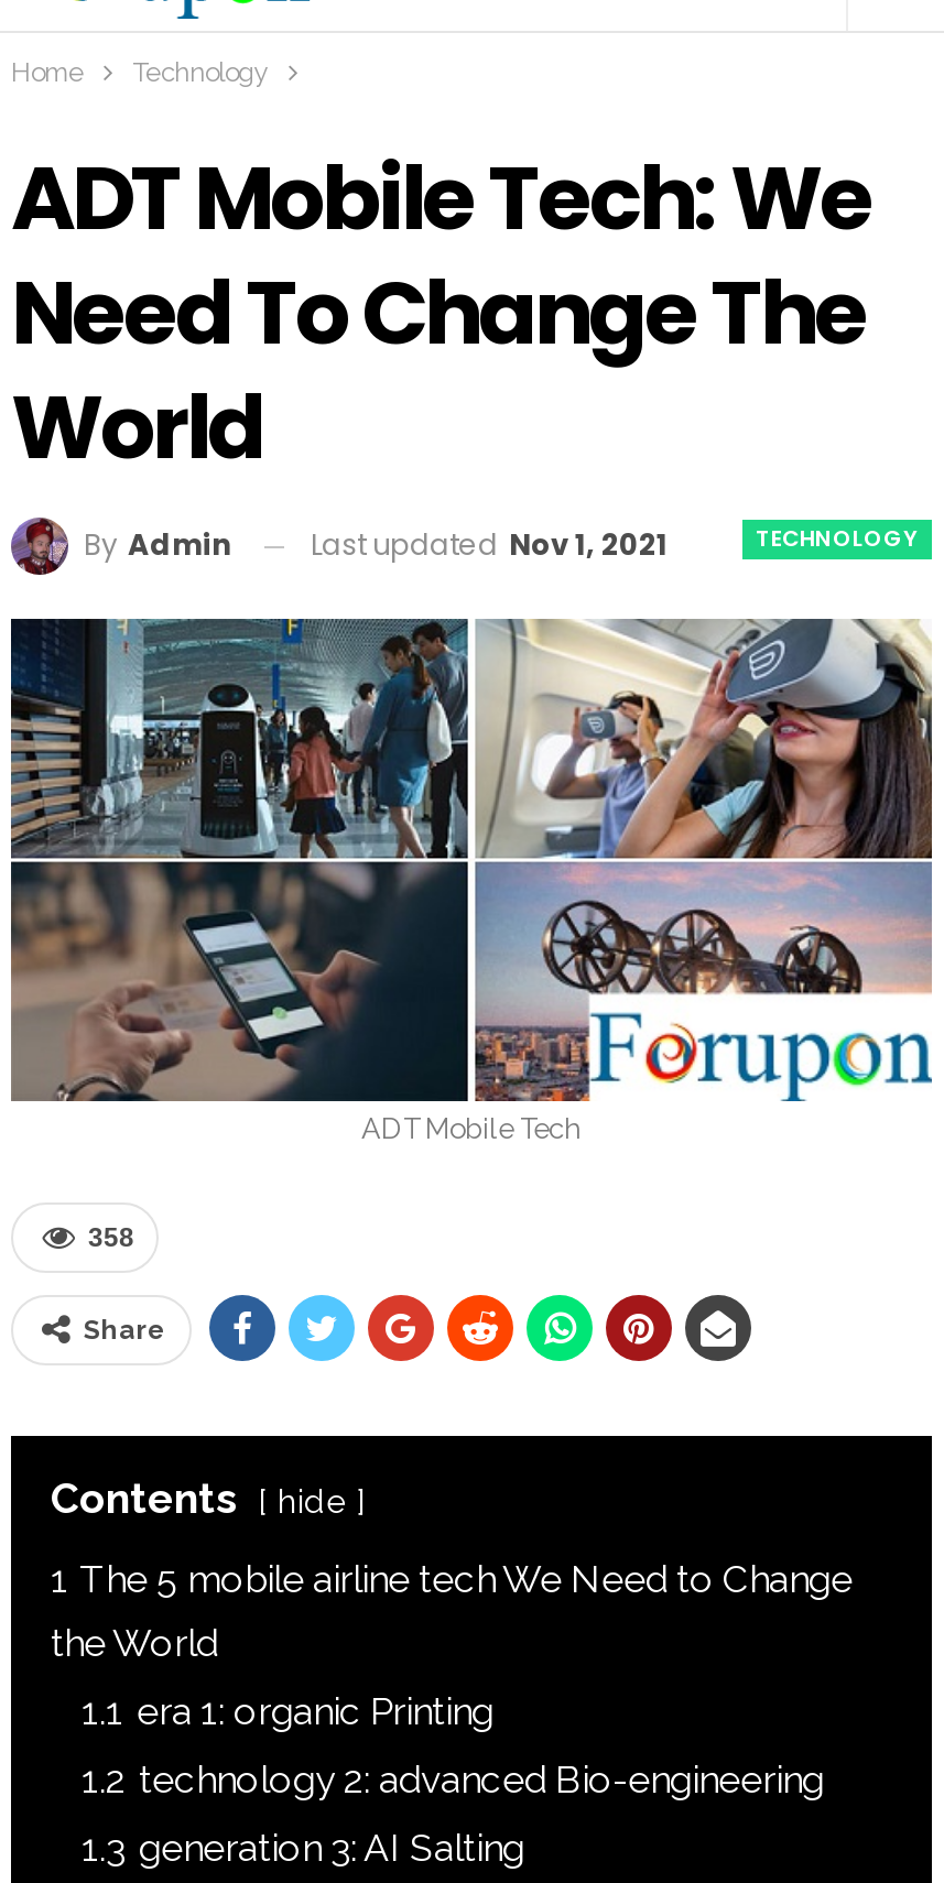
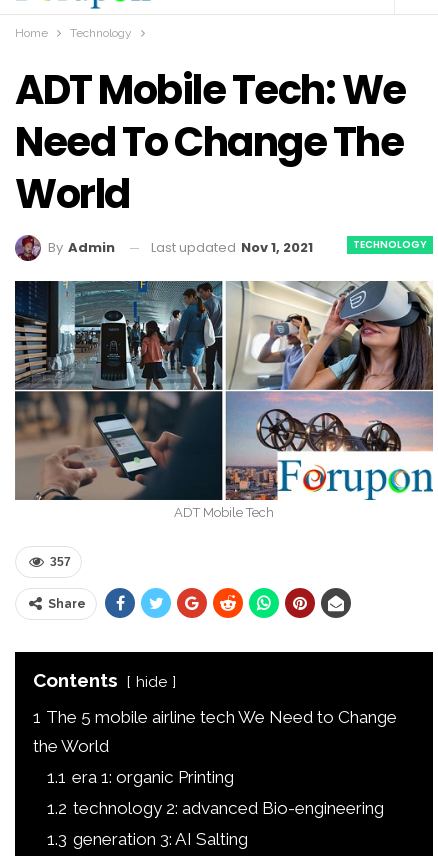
[88,1223,134,1254] 358 -> [50,555,71,569] 357

